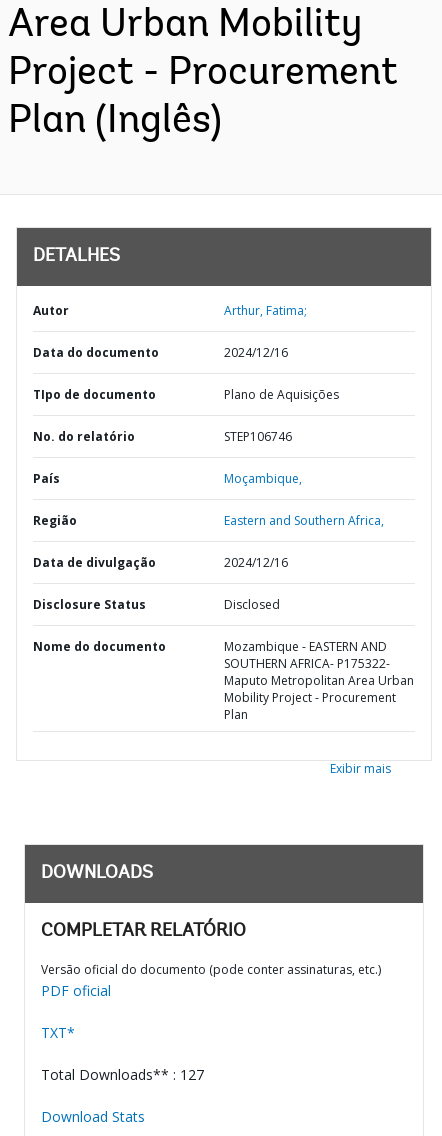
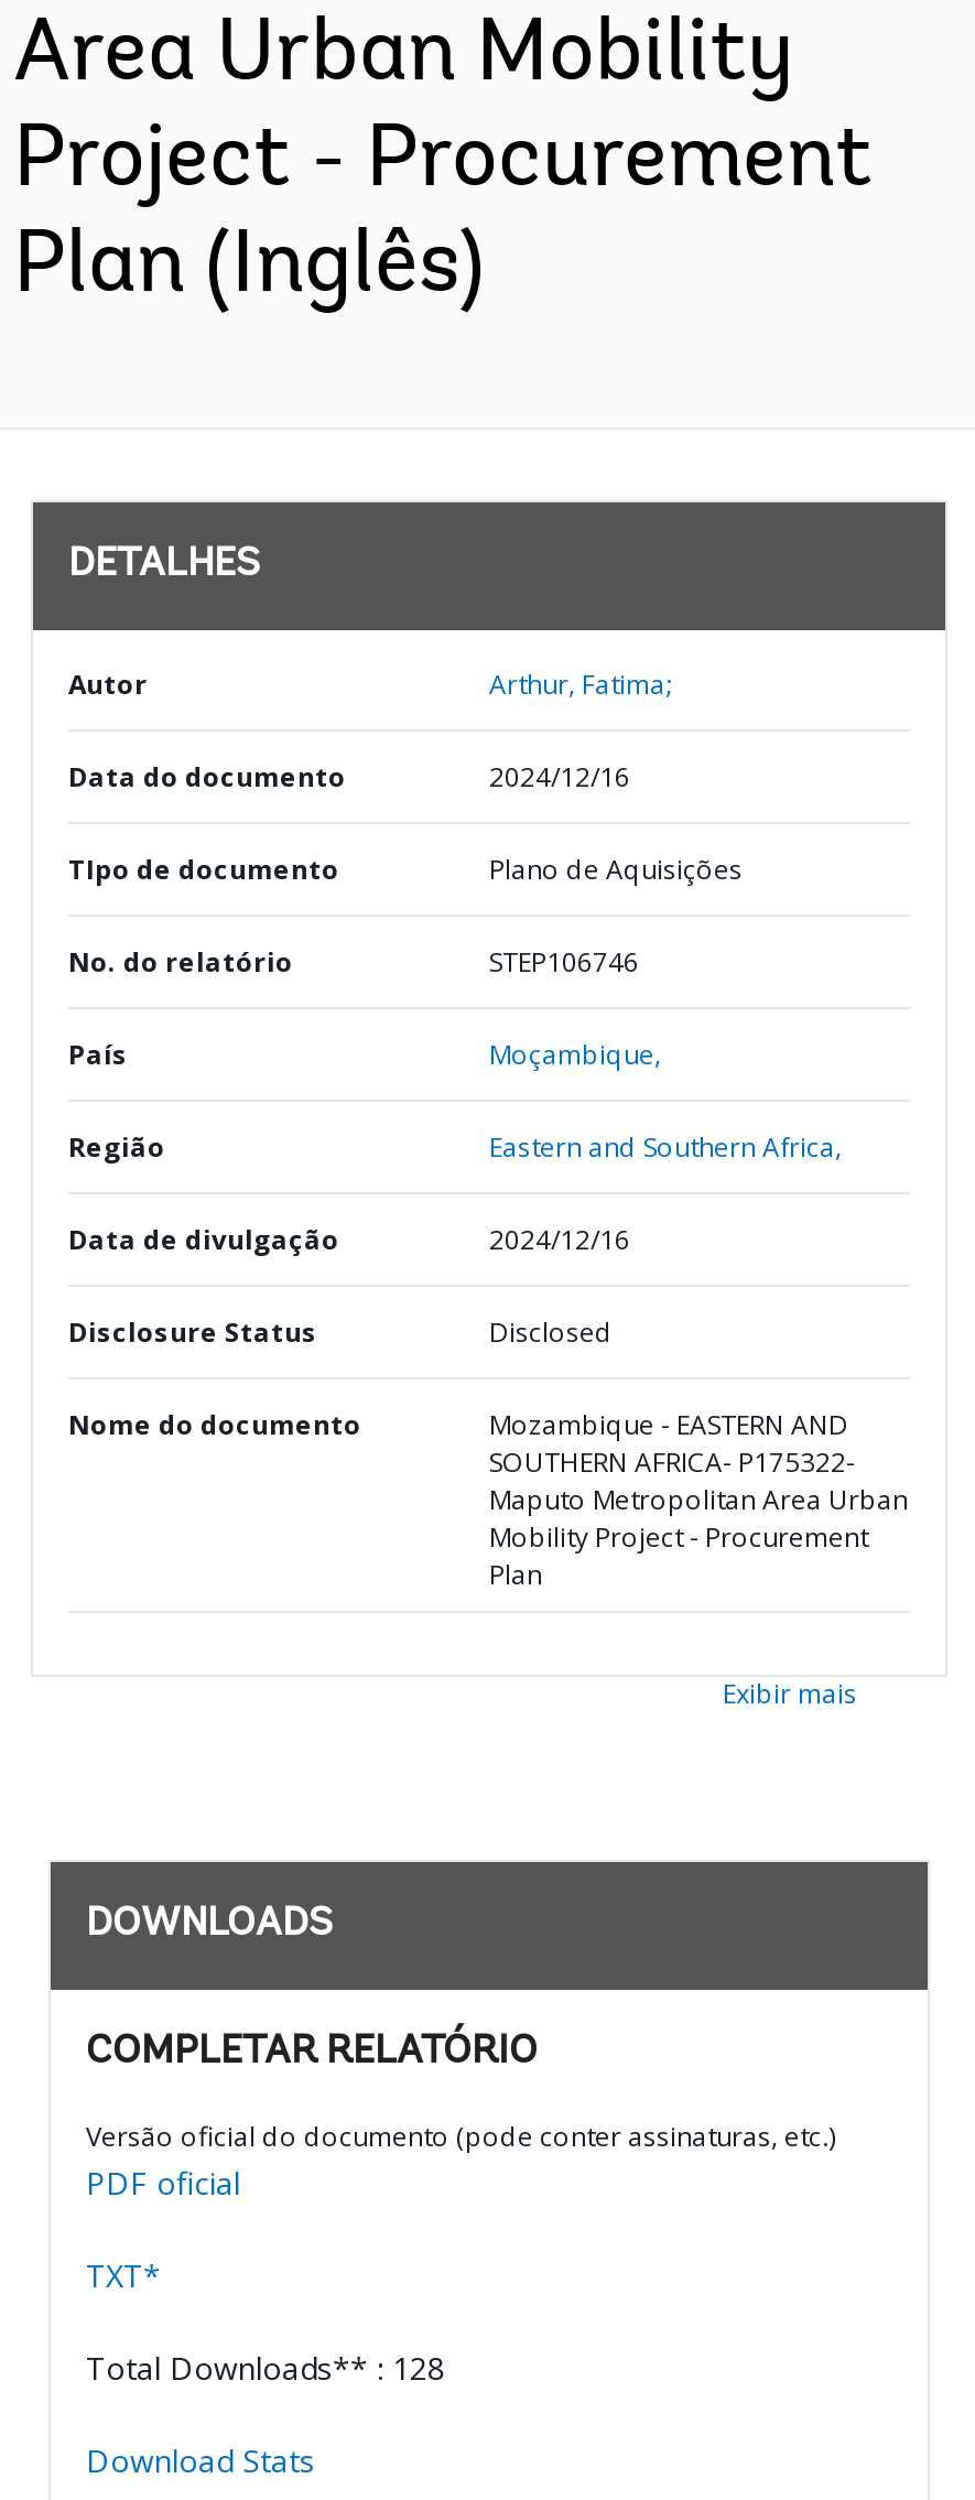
[41,1065,204,1084] Total Downloads** : 127 -> [86,2347,445,2389] Total Downloads** : 128

